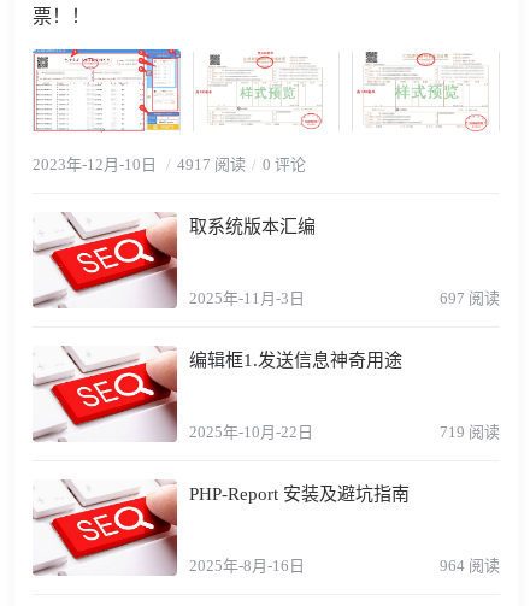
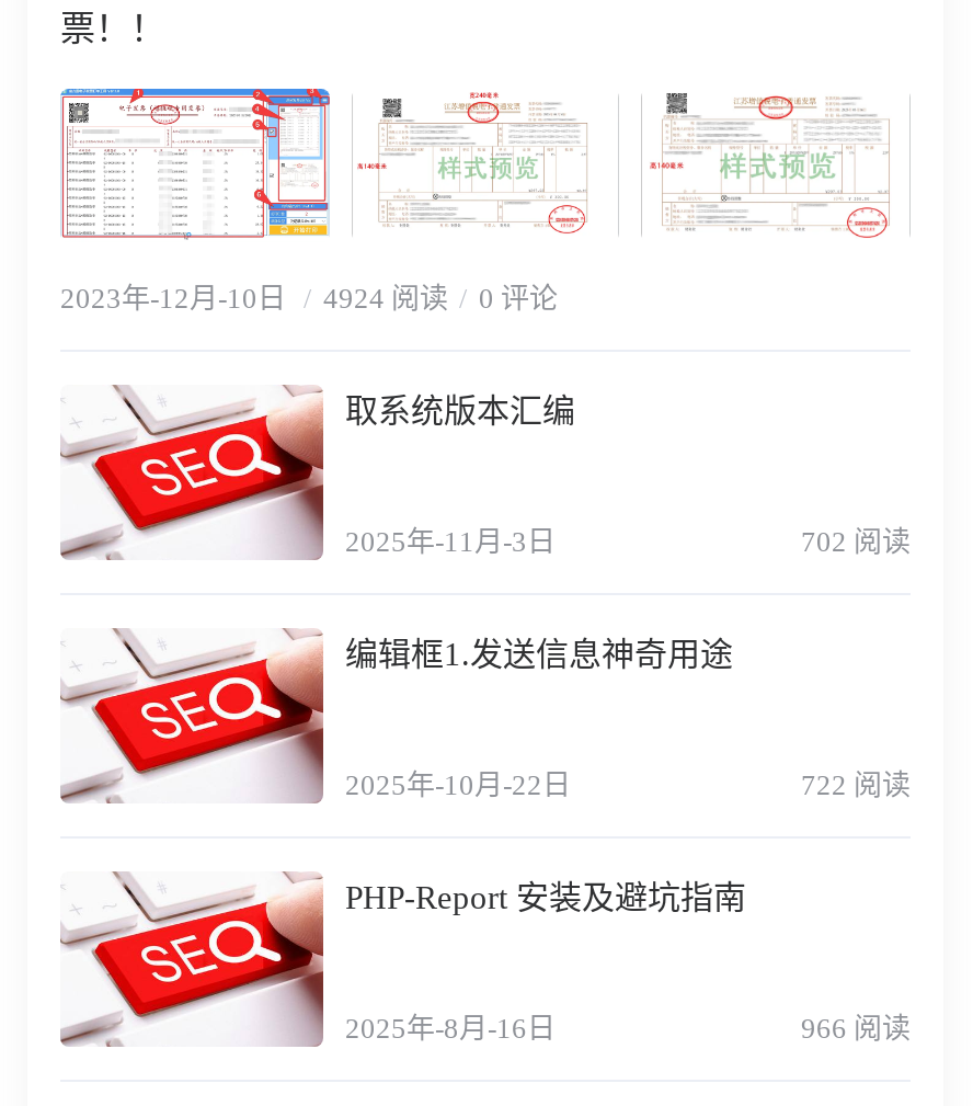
[33,155,306,173] 2023年-12月-10日 4917 阅读 0 评论 -> [60,282,558,315] 2023年-12月-10日 4924 阅读 0 评论
[440,289,500,307] 697 阅读 -> [801,525,911,558] 702 阅读
[440,423,500,441] 719 阅读 -> [801,768,911,801] 722 阅读
[440,557,500,575] 964 阅读 -> [801,1012,911,1045] 966 阅读

